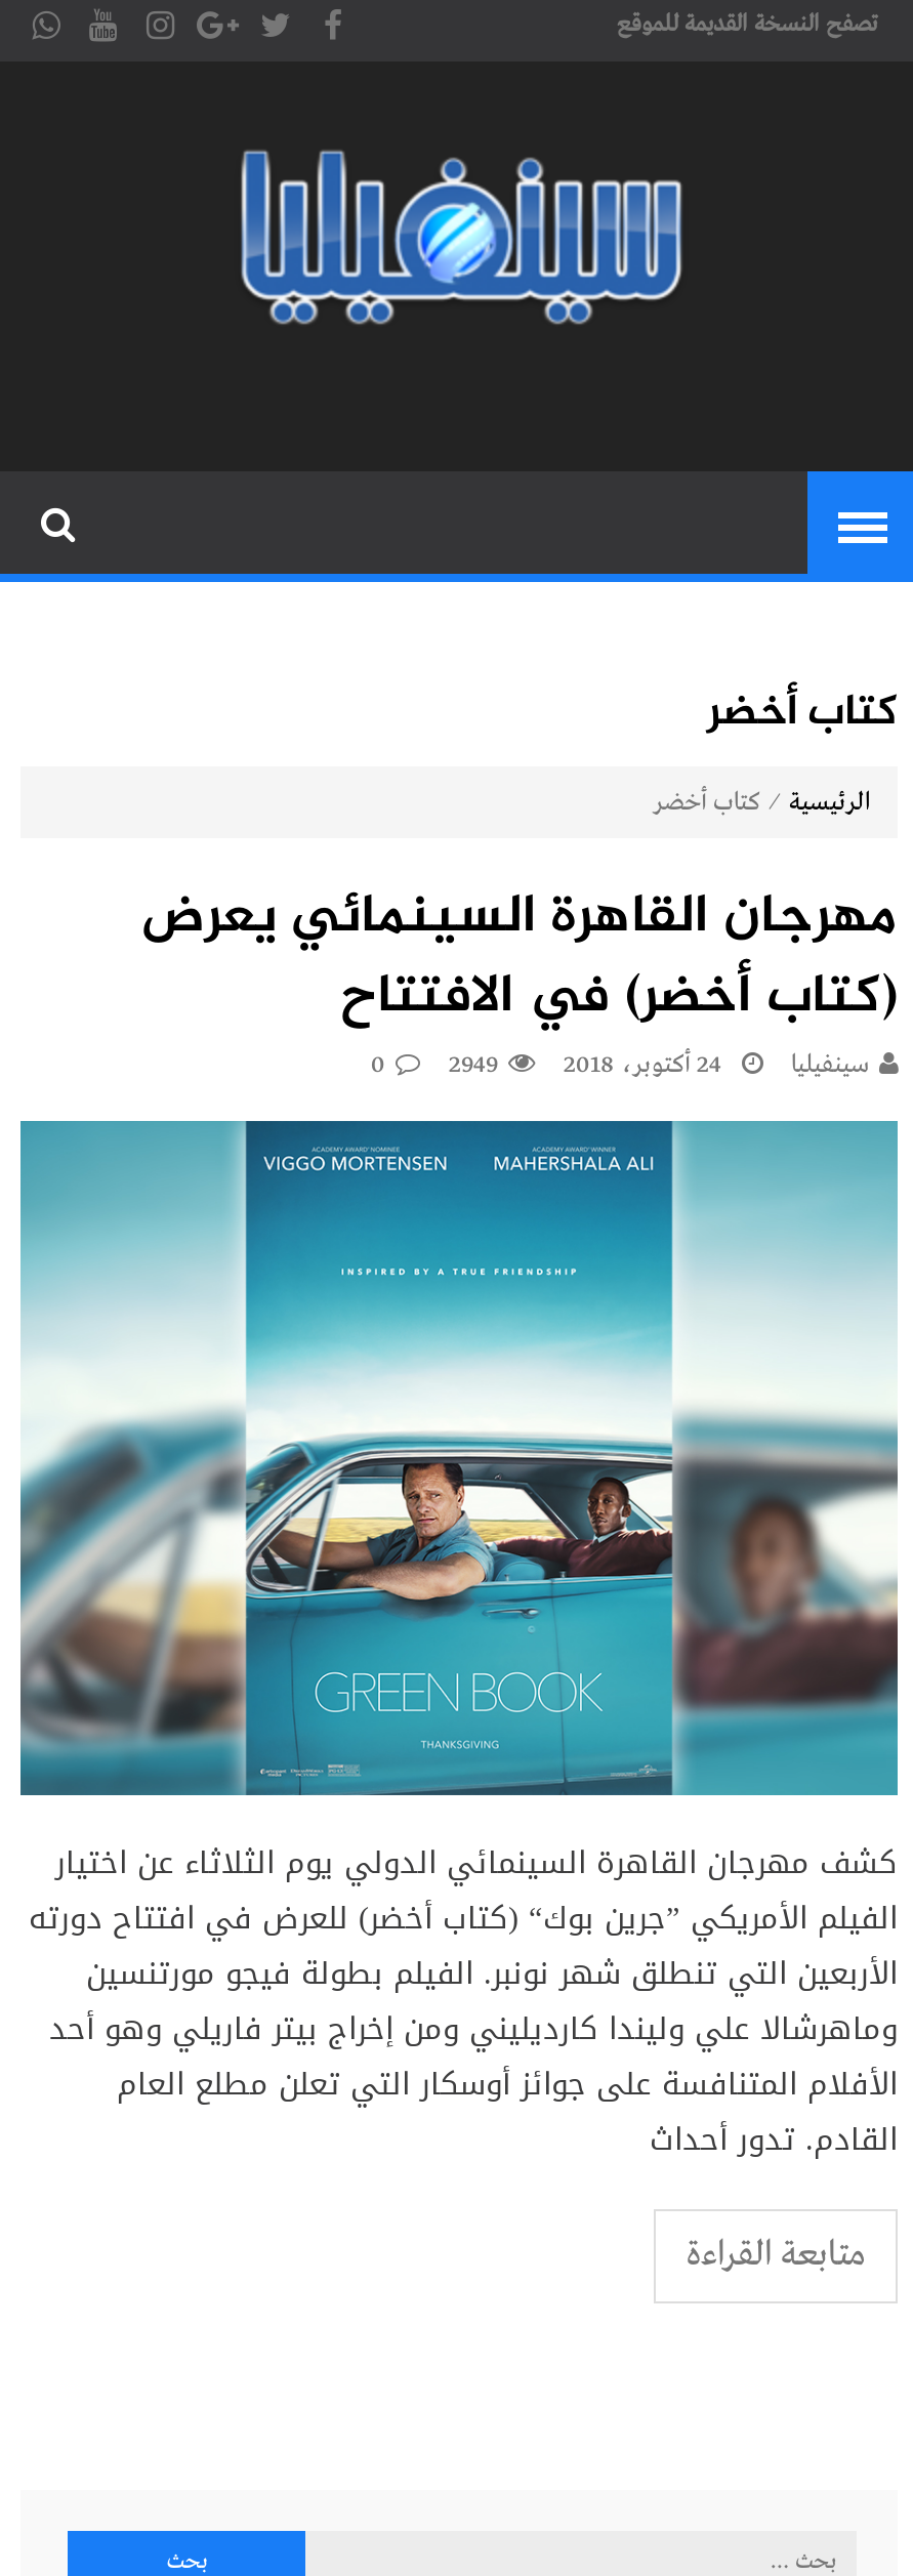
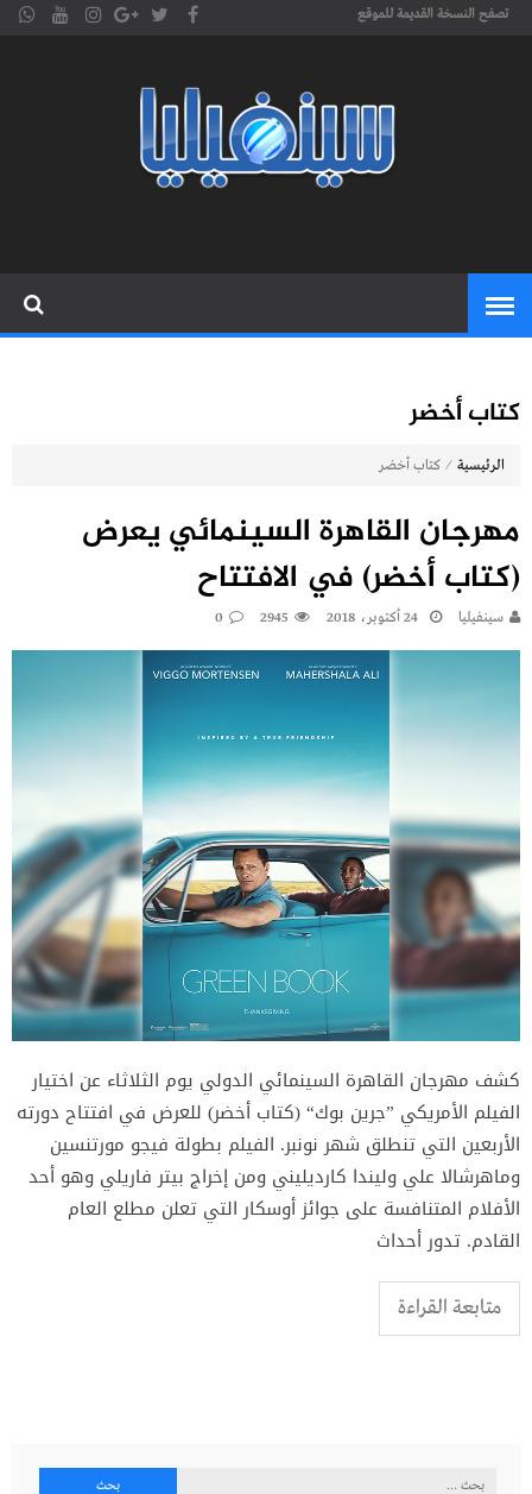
[371,1049,498,1082] 0 2949 -> [215,609,289,628] 0 2945

